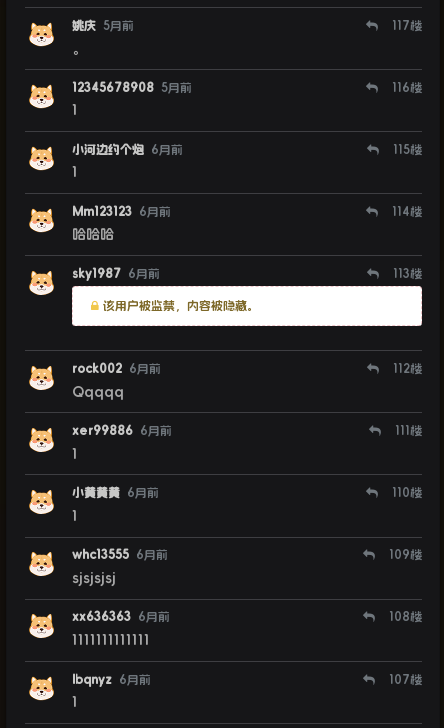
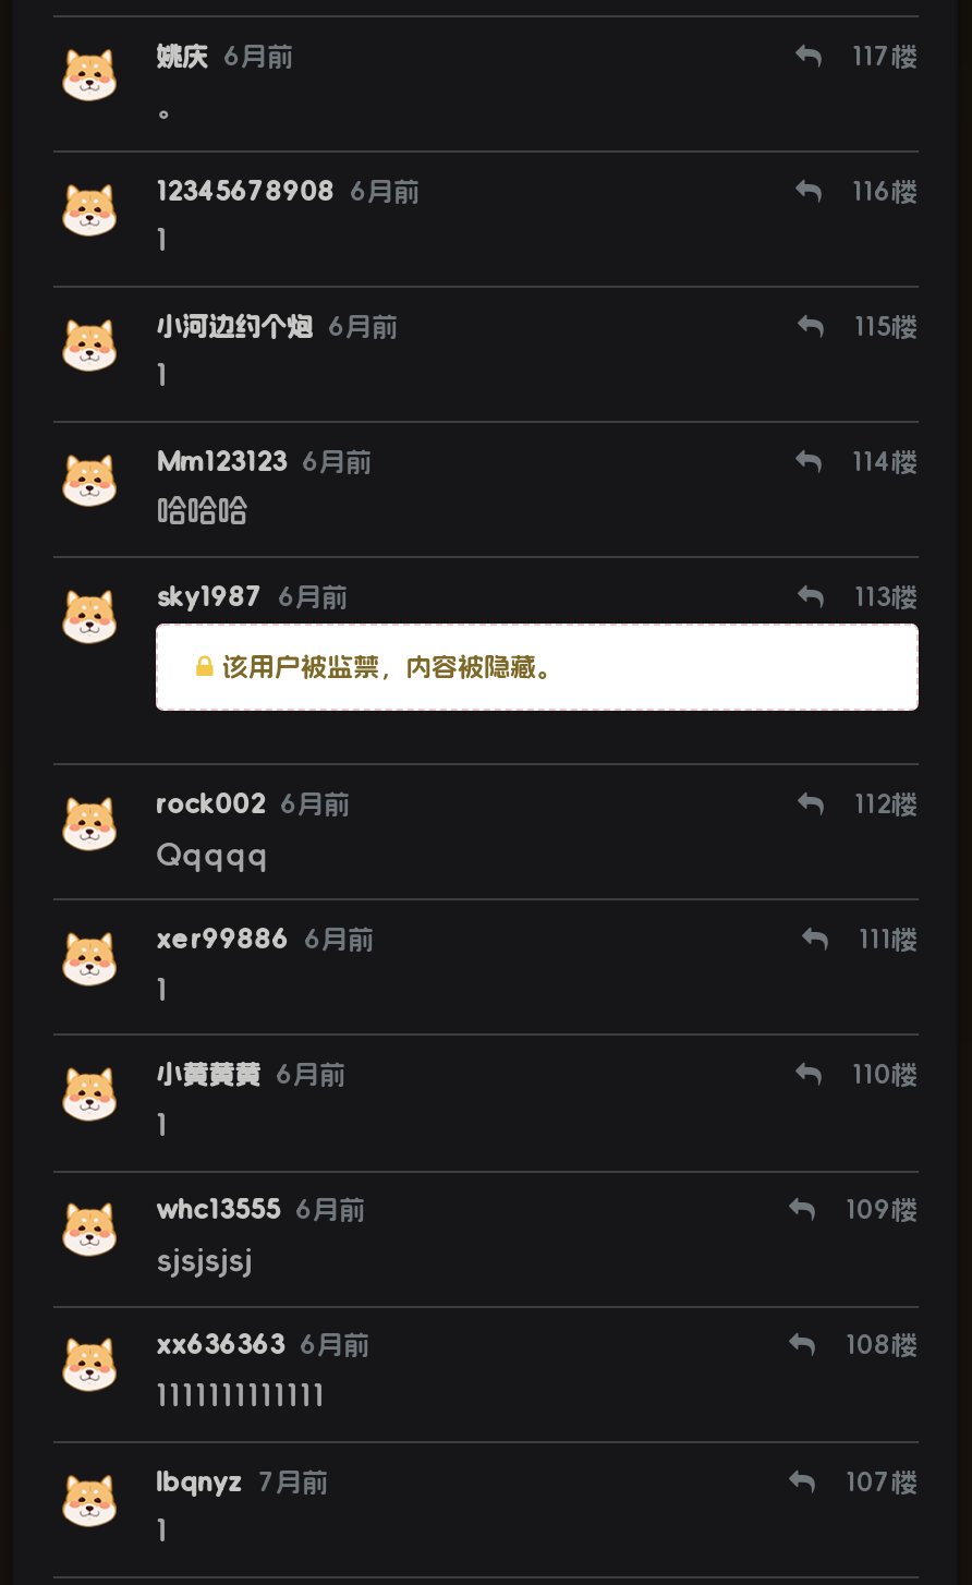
[72,20,134,32] 姚庆 5月前 -> [156,43,293,69] 姚庆 6月前
[72,82,192,94] 12345678908 5月前 -> [156,178,420,204] 12345678908 6月前
[72,673,151,685] lbqnyz 6月前 -> [156,1468,328,1495] lbqnyz 7月前

